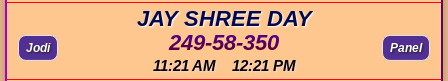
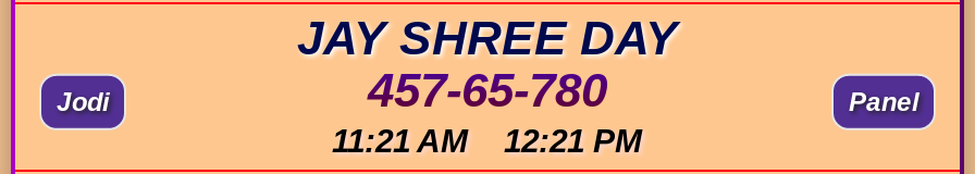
[169,30,279,55] 249-58-350 -> [368,63,607,117] 457-65-780

